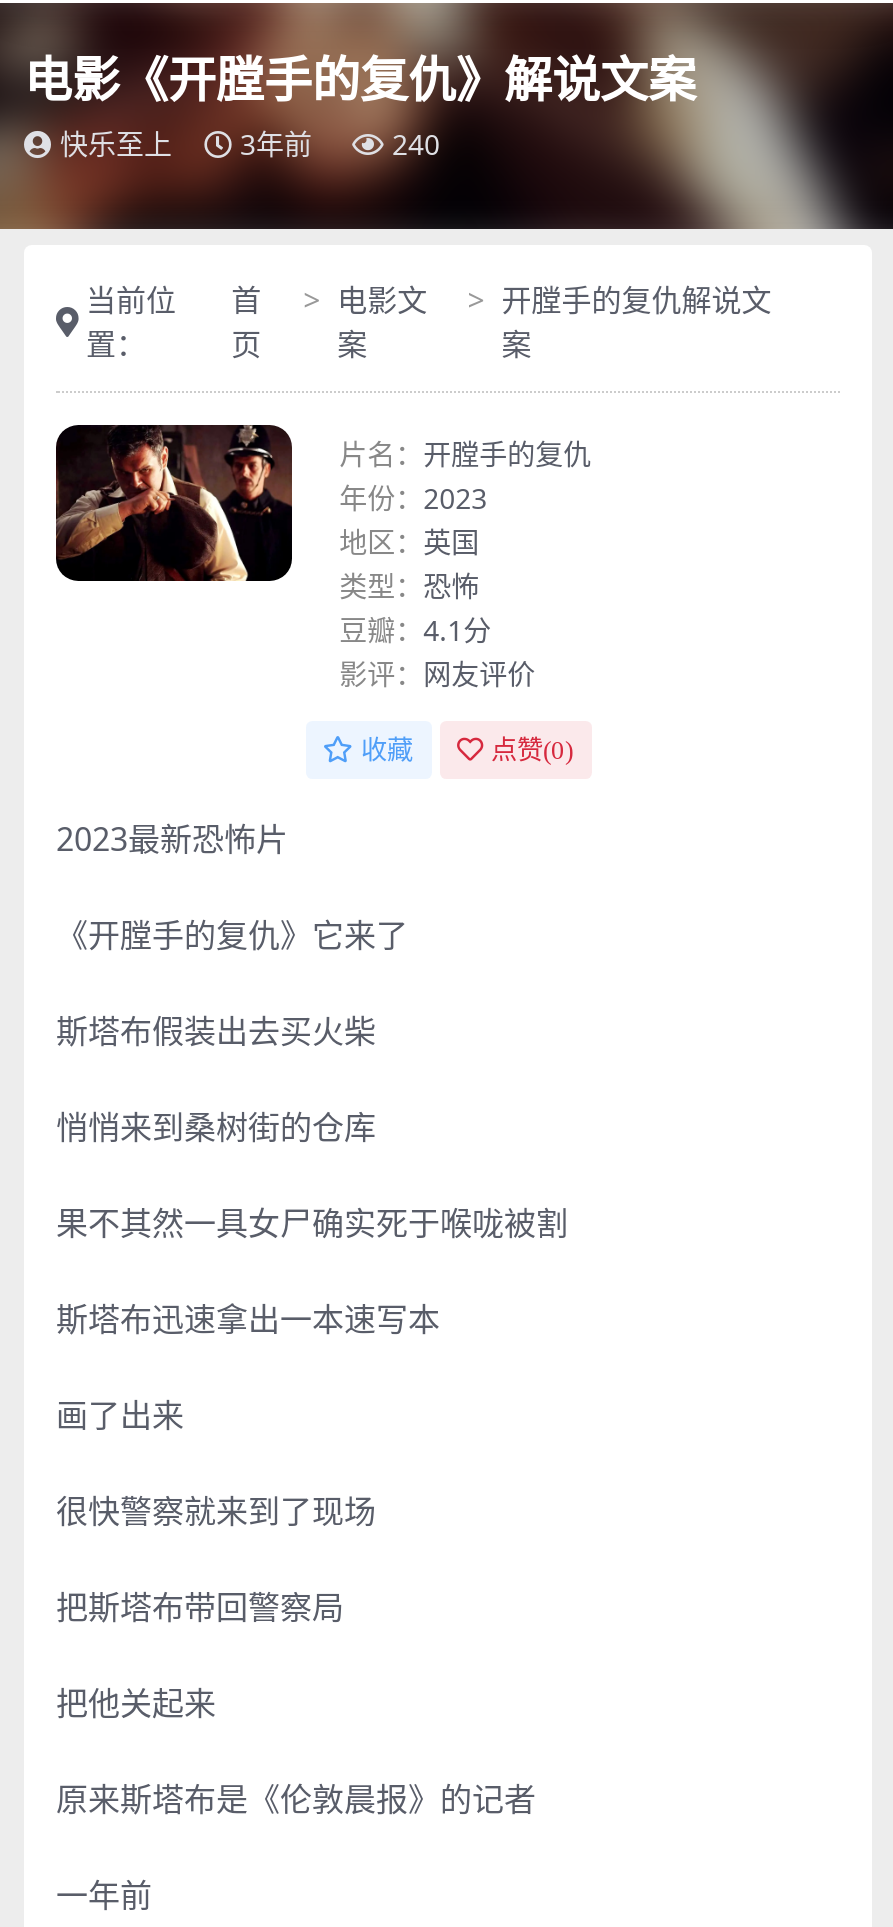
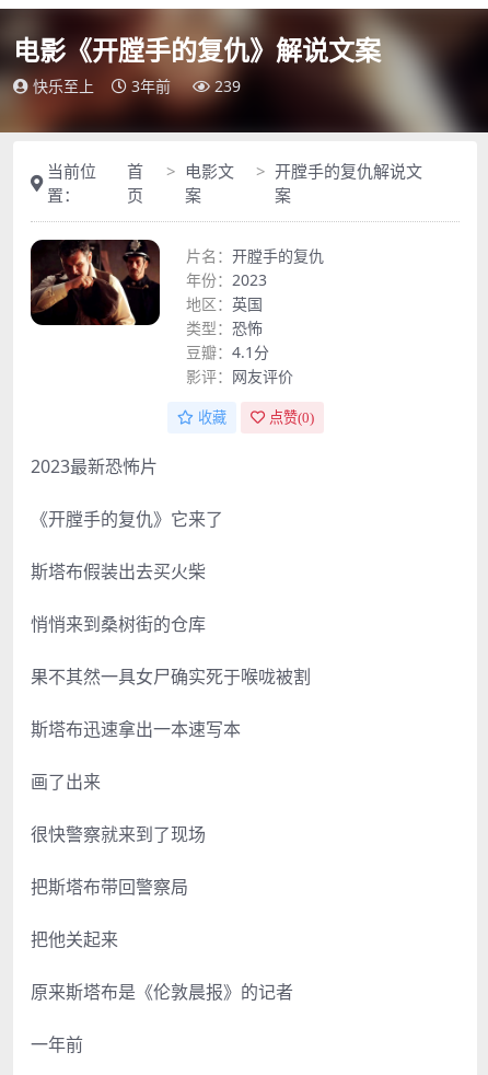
[392,125,440,163] 240 -> [214,76,241,96] 239

